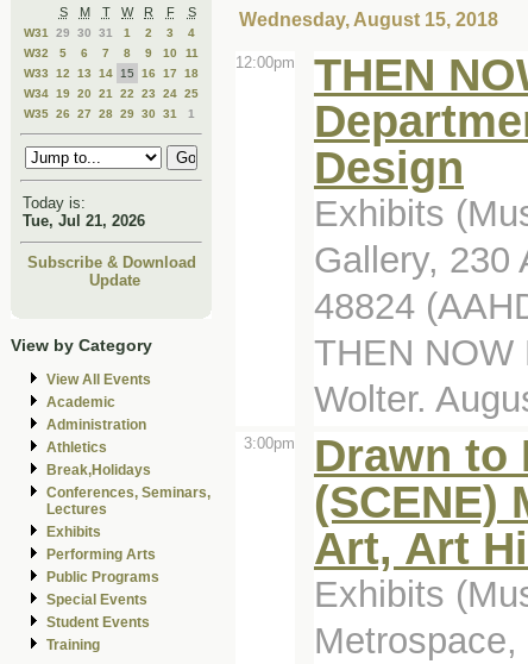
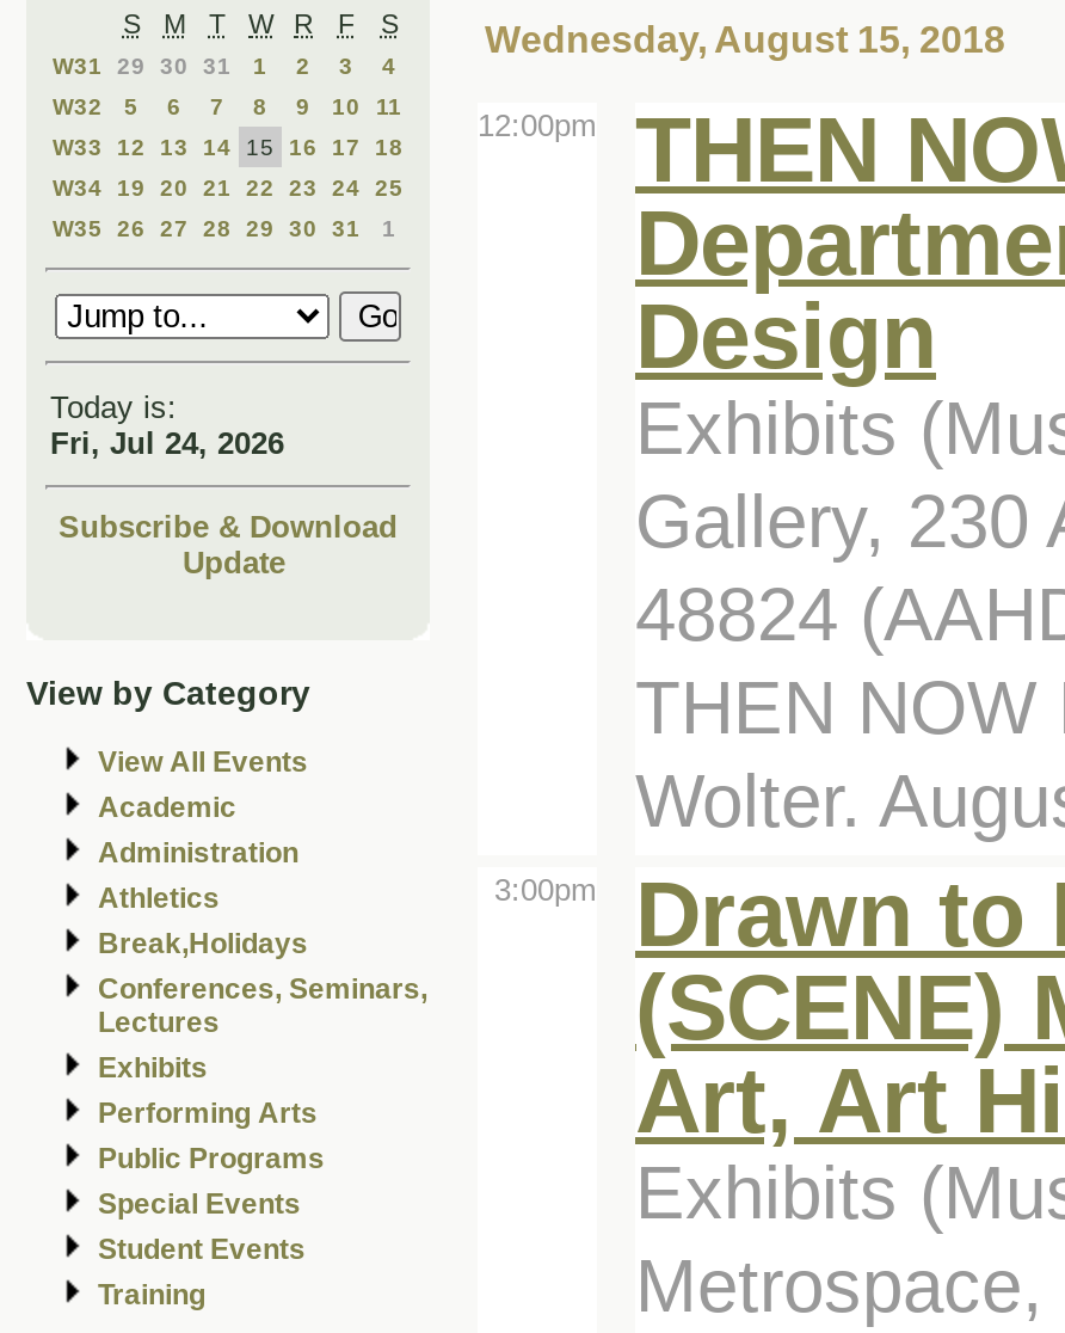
[23,212,145,230] Tue, Jul 21, 2026 -> [50,426,284,462] Fri, Jul 24, 2026

